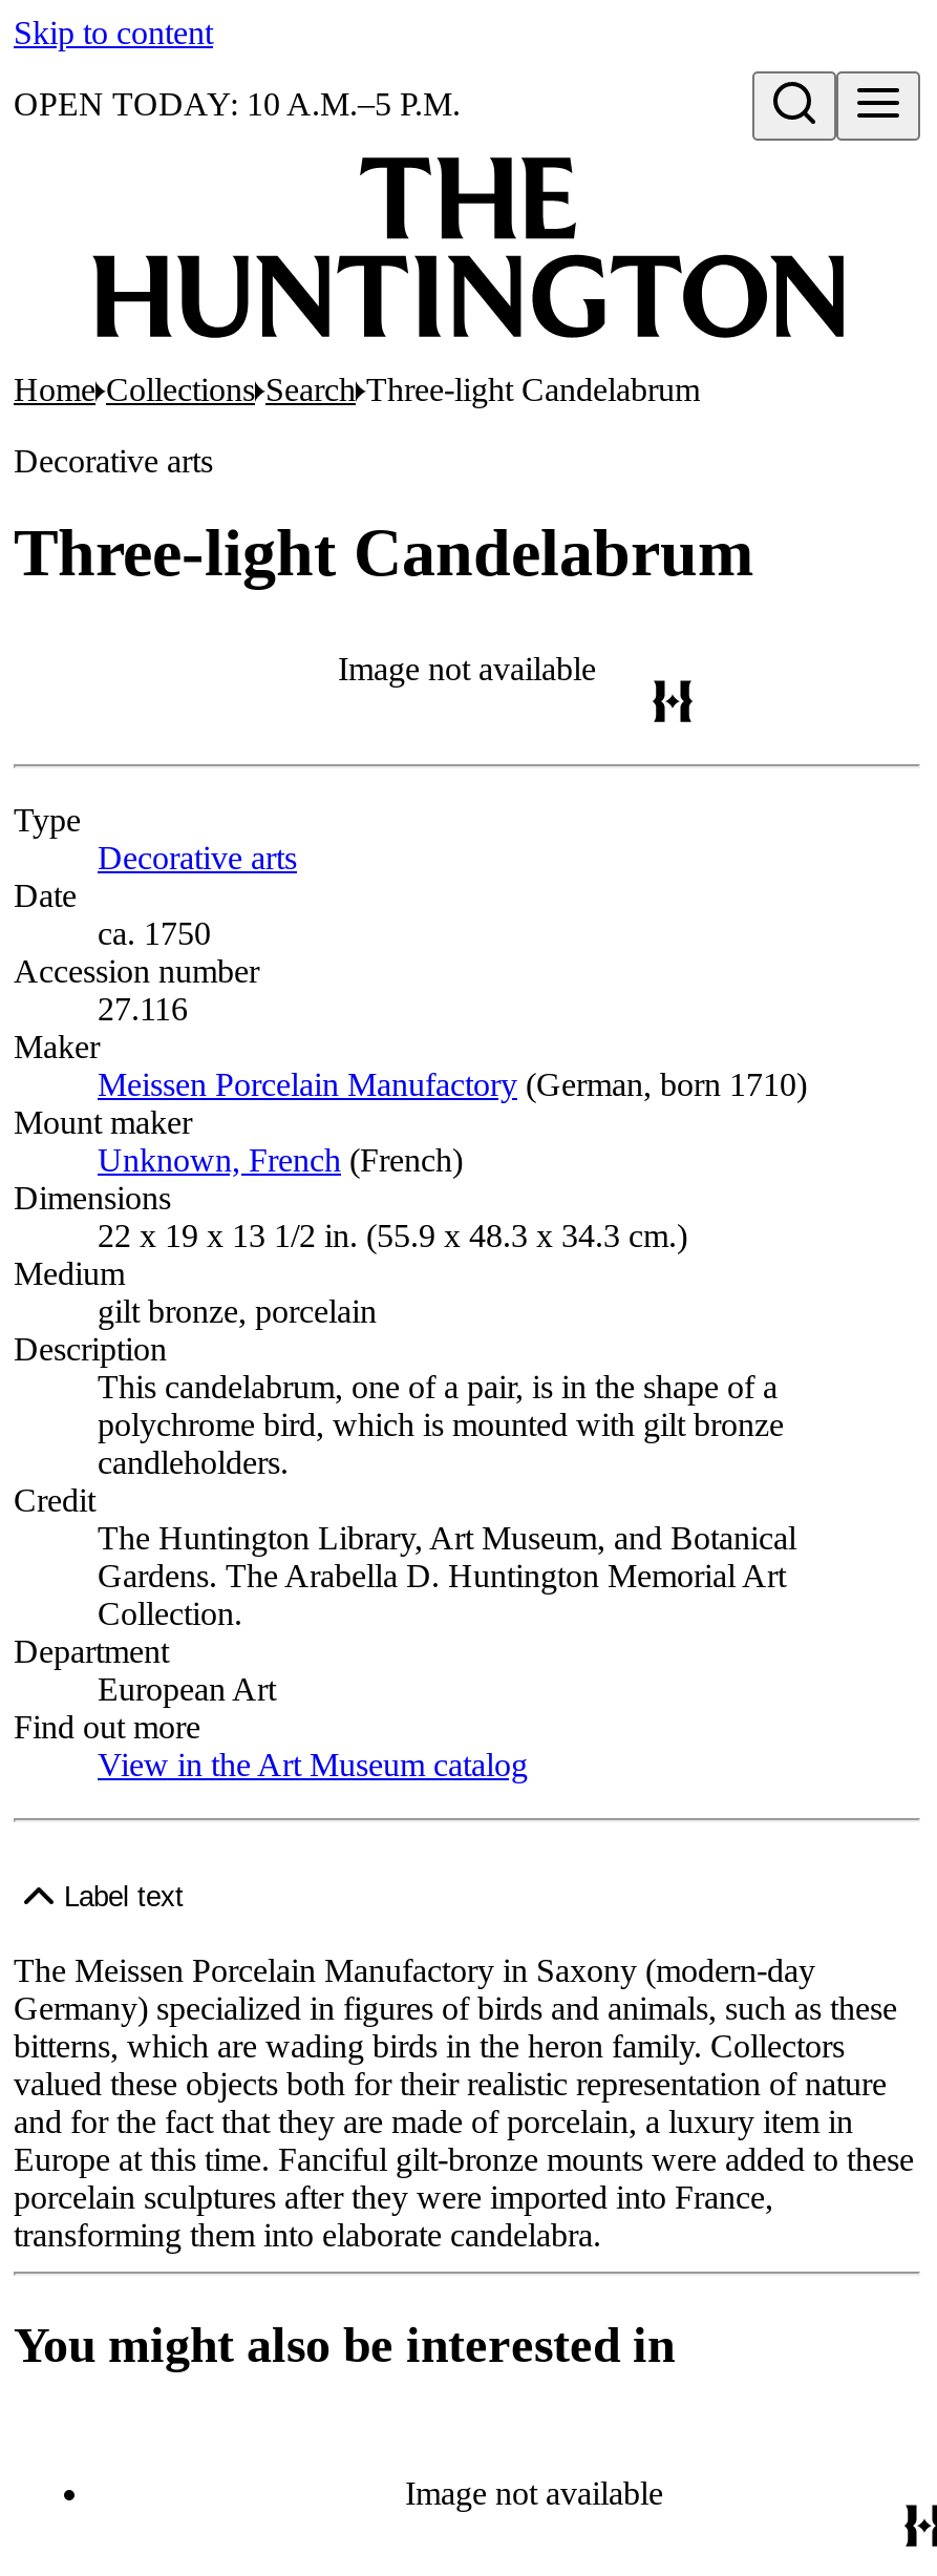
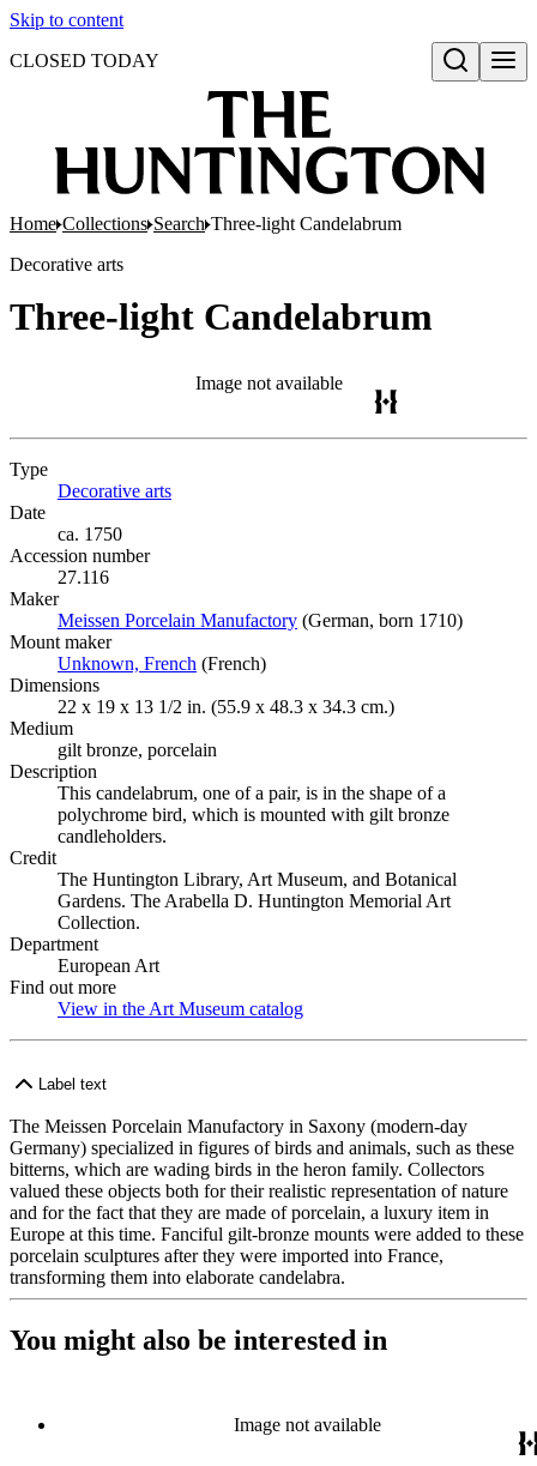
[14,86,461,122] OPEN TODAY: 10 A.M.–5 P.M. -> [10,50,159,71] CLOSED TODAY

